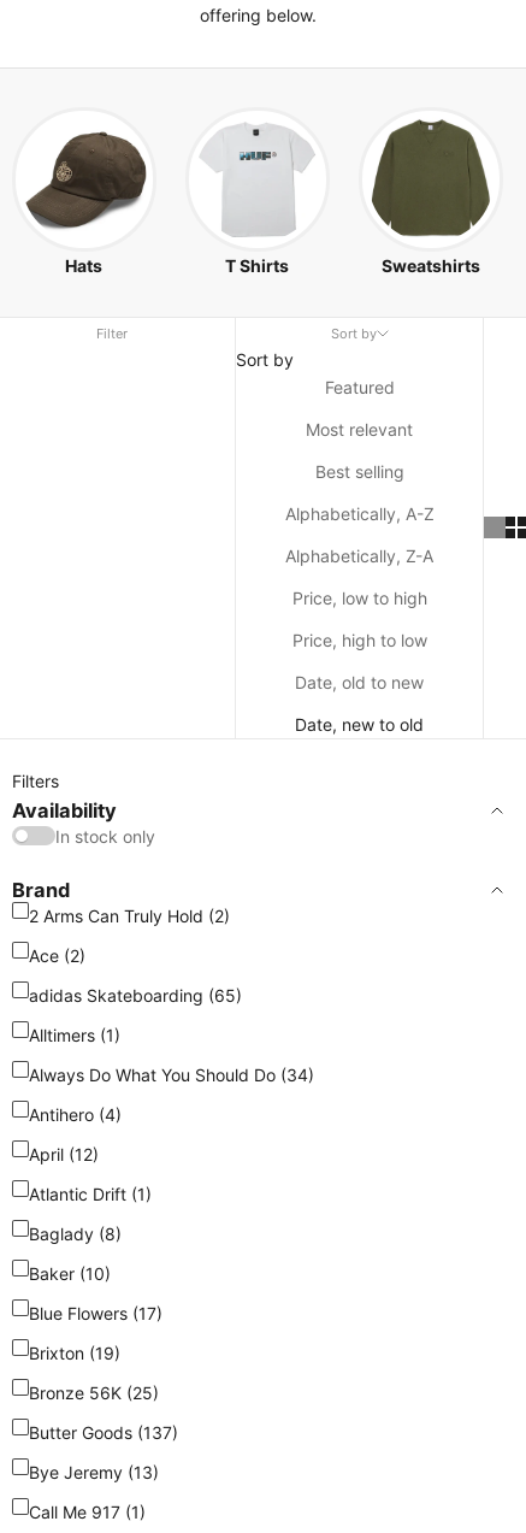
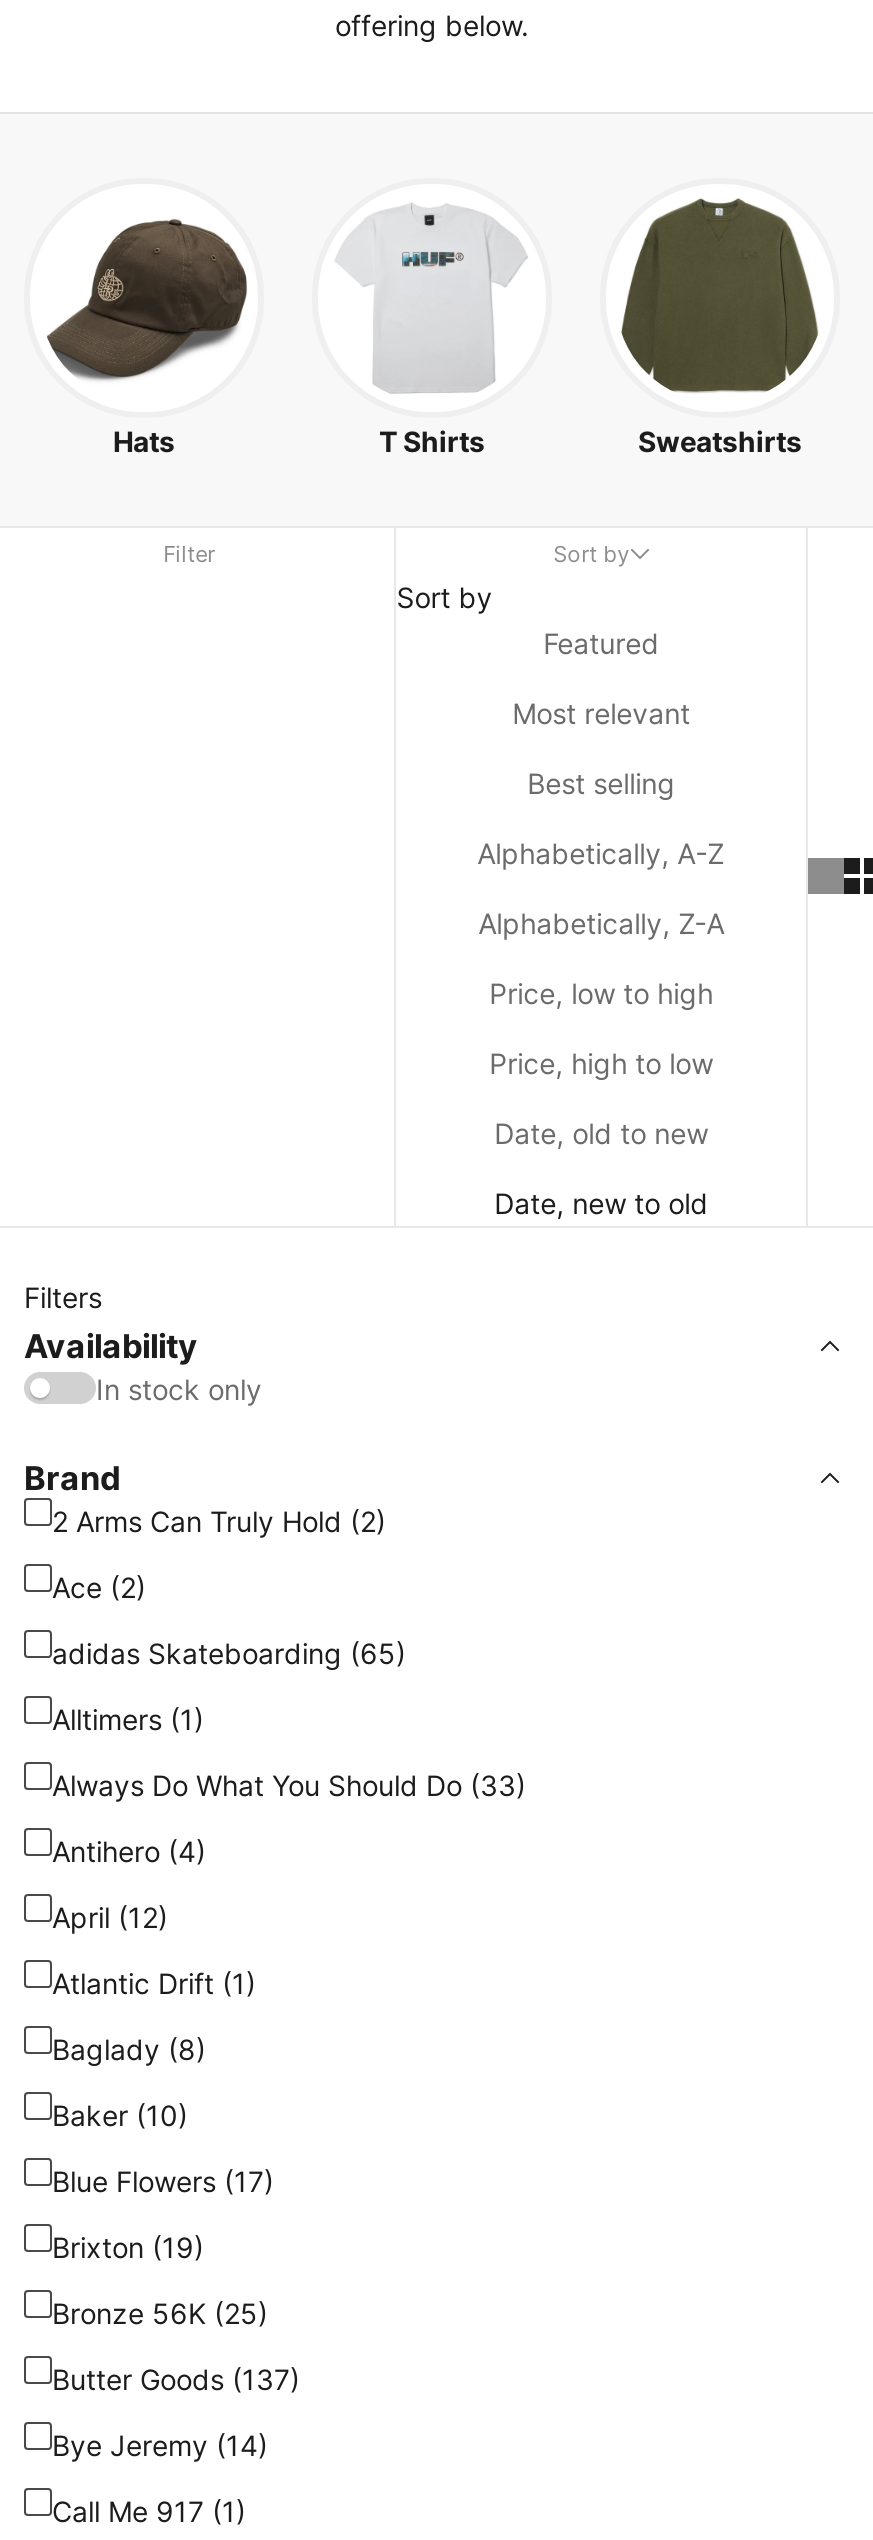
[29,1065,314,1085] Always Do What You Should Do (34) -> [52,1768,526,1802] Always Do What You Should Do (33)
[29,1462,159,1482] Bye Jeremy (13) -> [52,2428,268,2462] Bye Jeremy (14)

